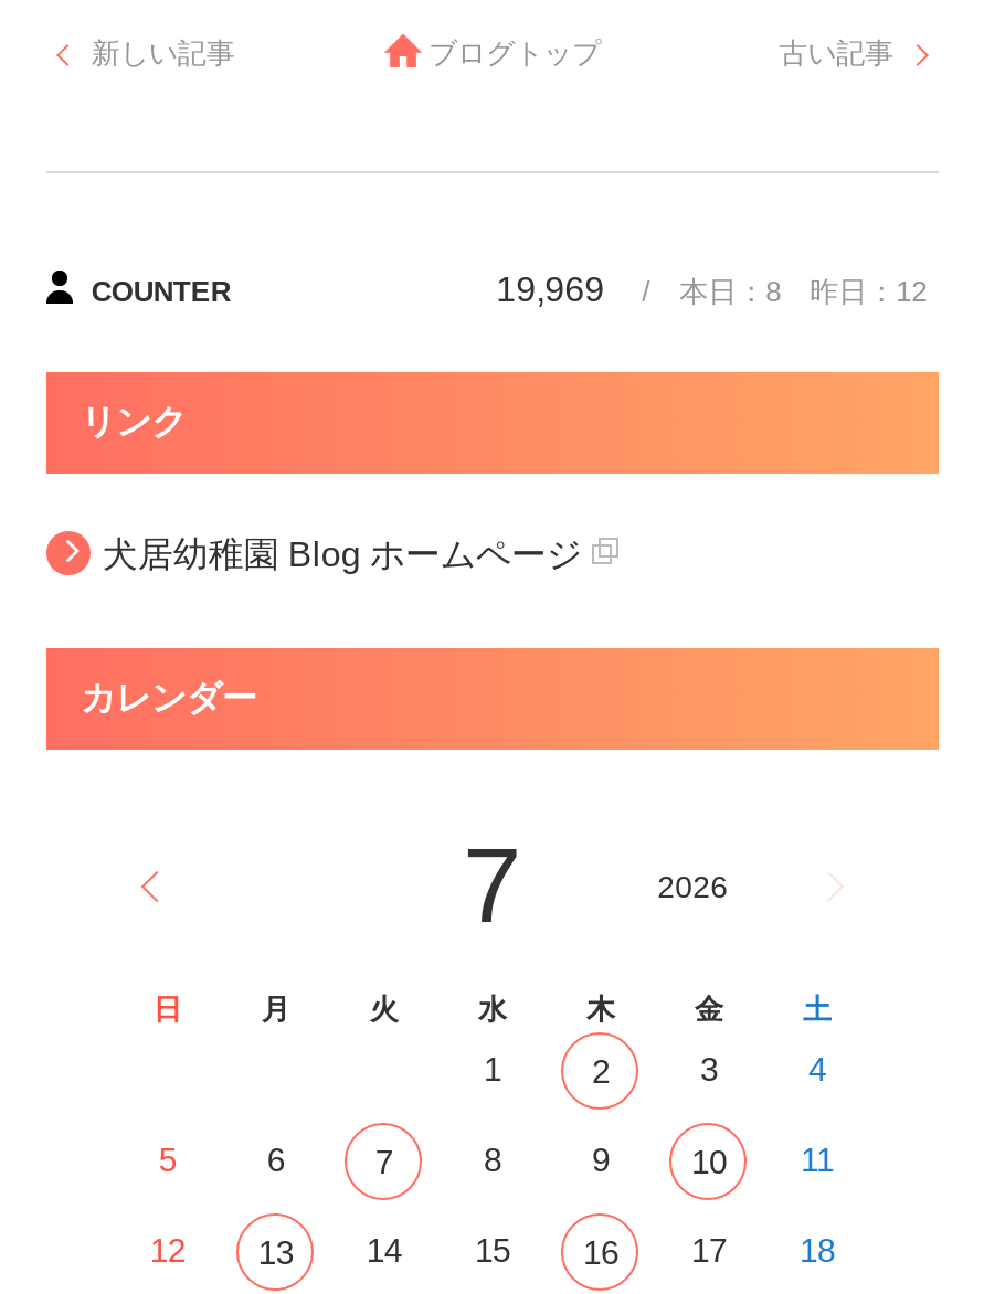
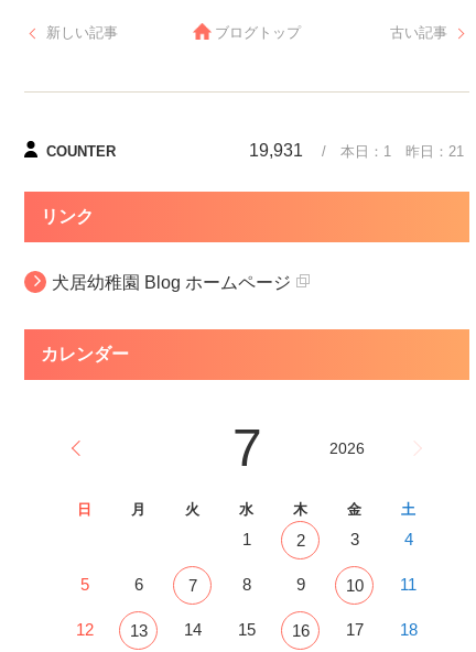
[496,271,927,308] 19,969 / 本日：8昨日：12 -> [249,141,463,160] 19,931 / 本日：1昨日：21

